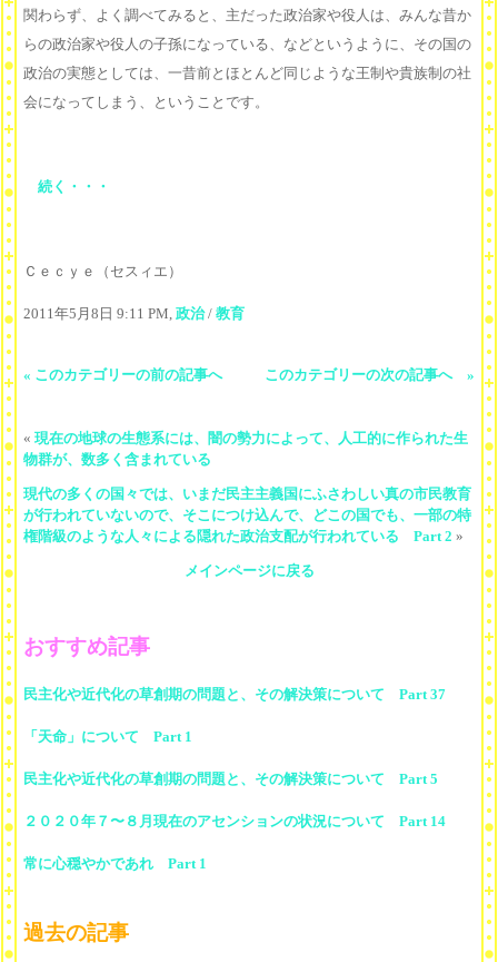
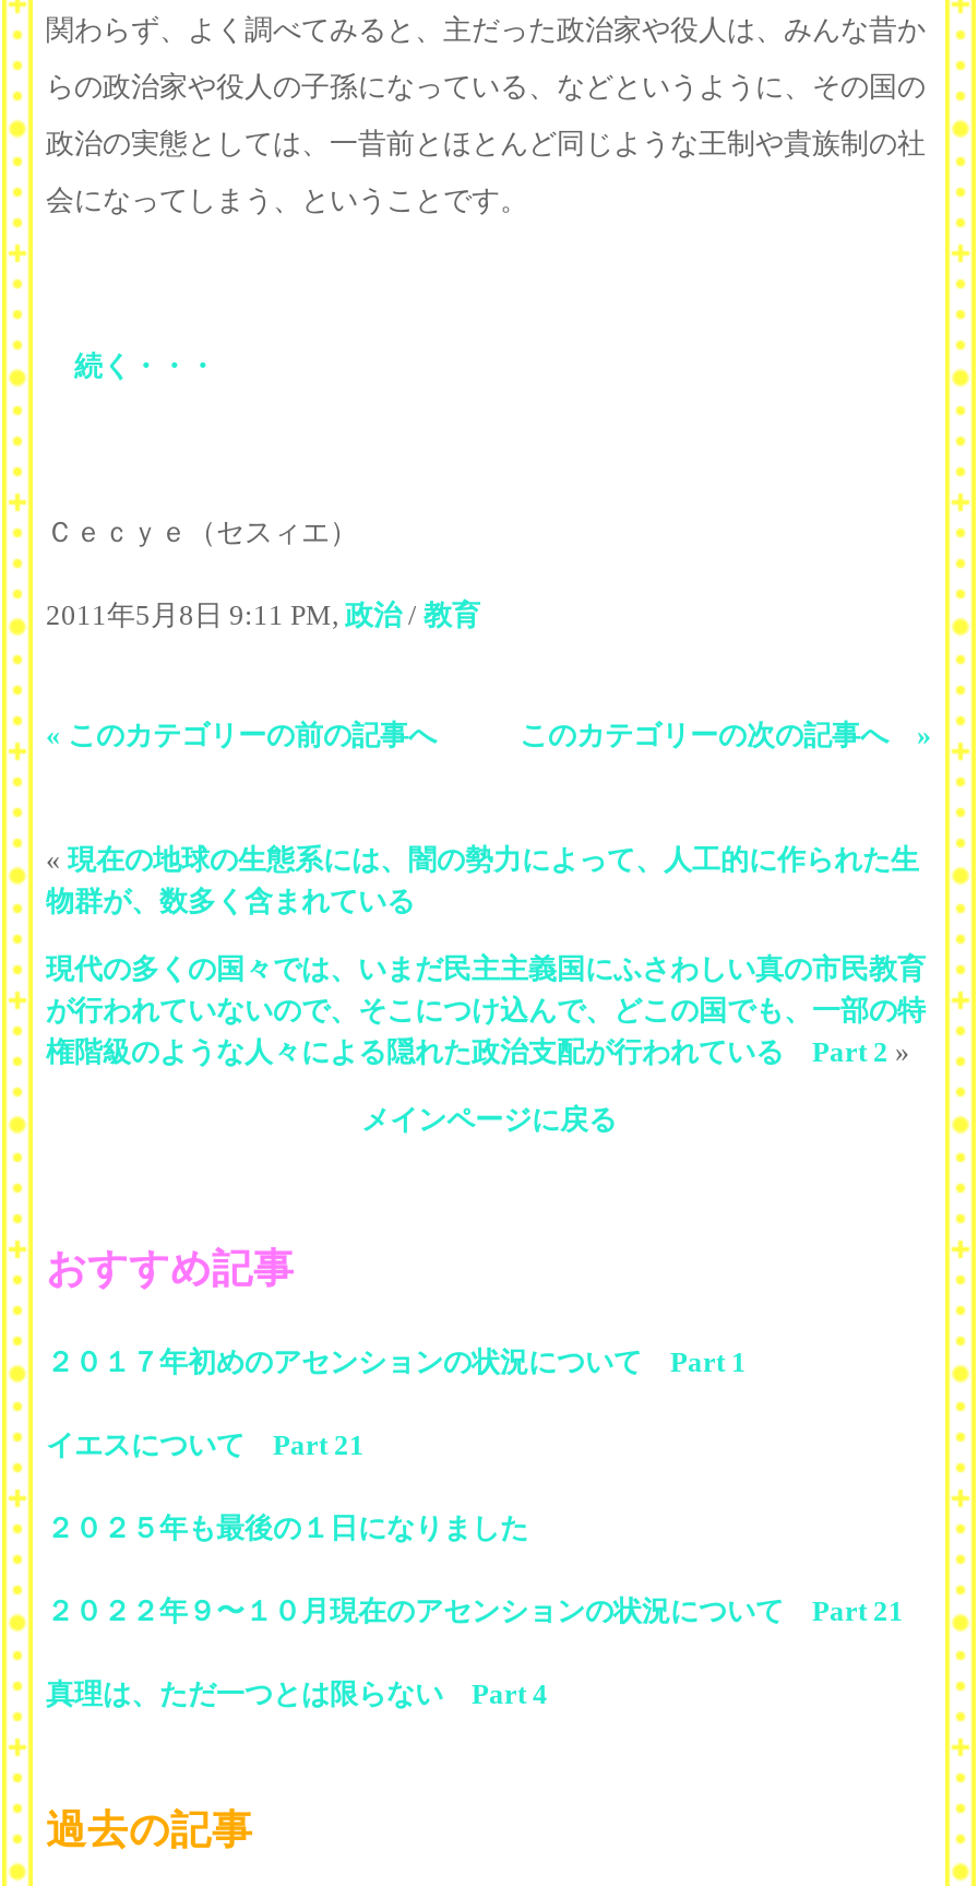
[23,686,446,703] 民主化や近代化の草創期の問題と、その解決策について Part 37 -> [46,1346,747,1379] ２０１７年初めのアセンションの状況について Part 1
[23,729,192,745] 「天命」について Part 1 -> [46,1429,365,1462] イエスについて Part 21
[23,771,438,788] 民主化や近代化の草創期の問題と、その解決策について Part 5 -> [46,1512,528,1545] ２０２５年も最後の１日になりました
[23,813,446,830] ２０２０年７〜８月現在のアセンションの状況について Part 14 -> [46,1595,904,1628] ２０２２年９〜１０月現在のアセンションの状況について Part 21
[23,856,207,872] 常に心穏やかであれ Part 1 -> [46,1678,548,1711] 真理は、ただ一つとは限らない Part 4

